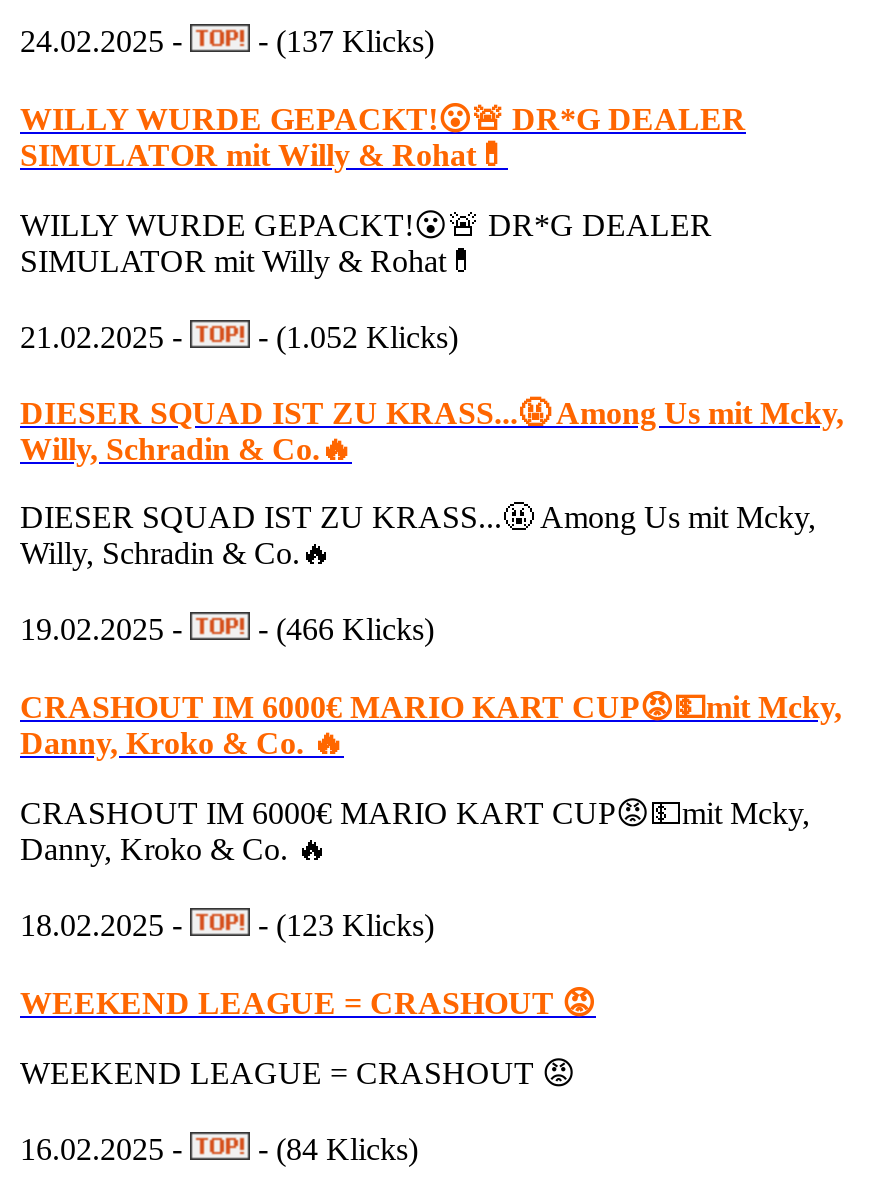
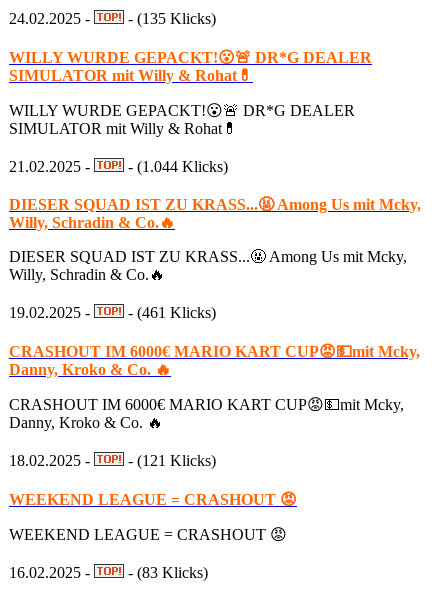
[20,24,434,58] 24.02.2025 - - (137 Klicks) -> [9,10,216,27] 24.02.2025 - - (135 Klicks)
[20,320,458,354] 21.02.2025 - - (1.052 Klicks) -> [9,158,228,175] 21.02.2025 - - (1.044 Klicks)
[20,612,434,646] 19.02.2025 - - (466 Klicks) -> [9,304,216,321] 19.02.2025 - - (461 Klicks)
[20,908,434,942] 18.02.2025 - - (123 Klicks) -> [9,452,216,469] 18.02.2025 - - (121 Klicks)
[20,1132,418,1166] 16.02.2025 - - (84 Klicks) -> [9,564,208,581] 16.02.2025 - - (83 Klicks)

